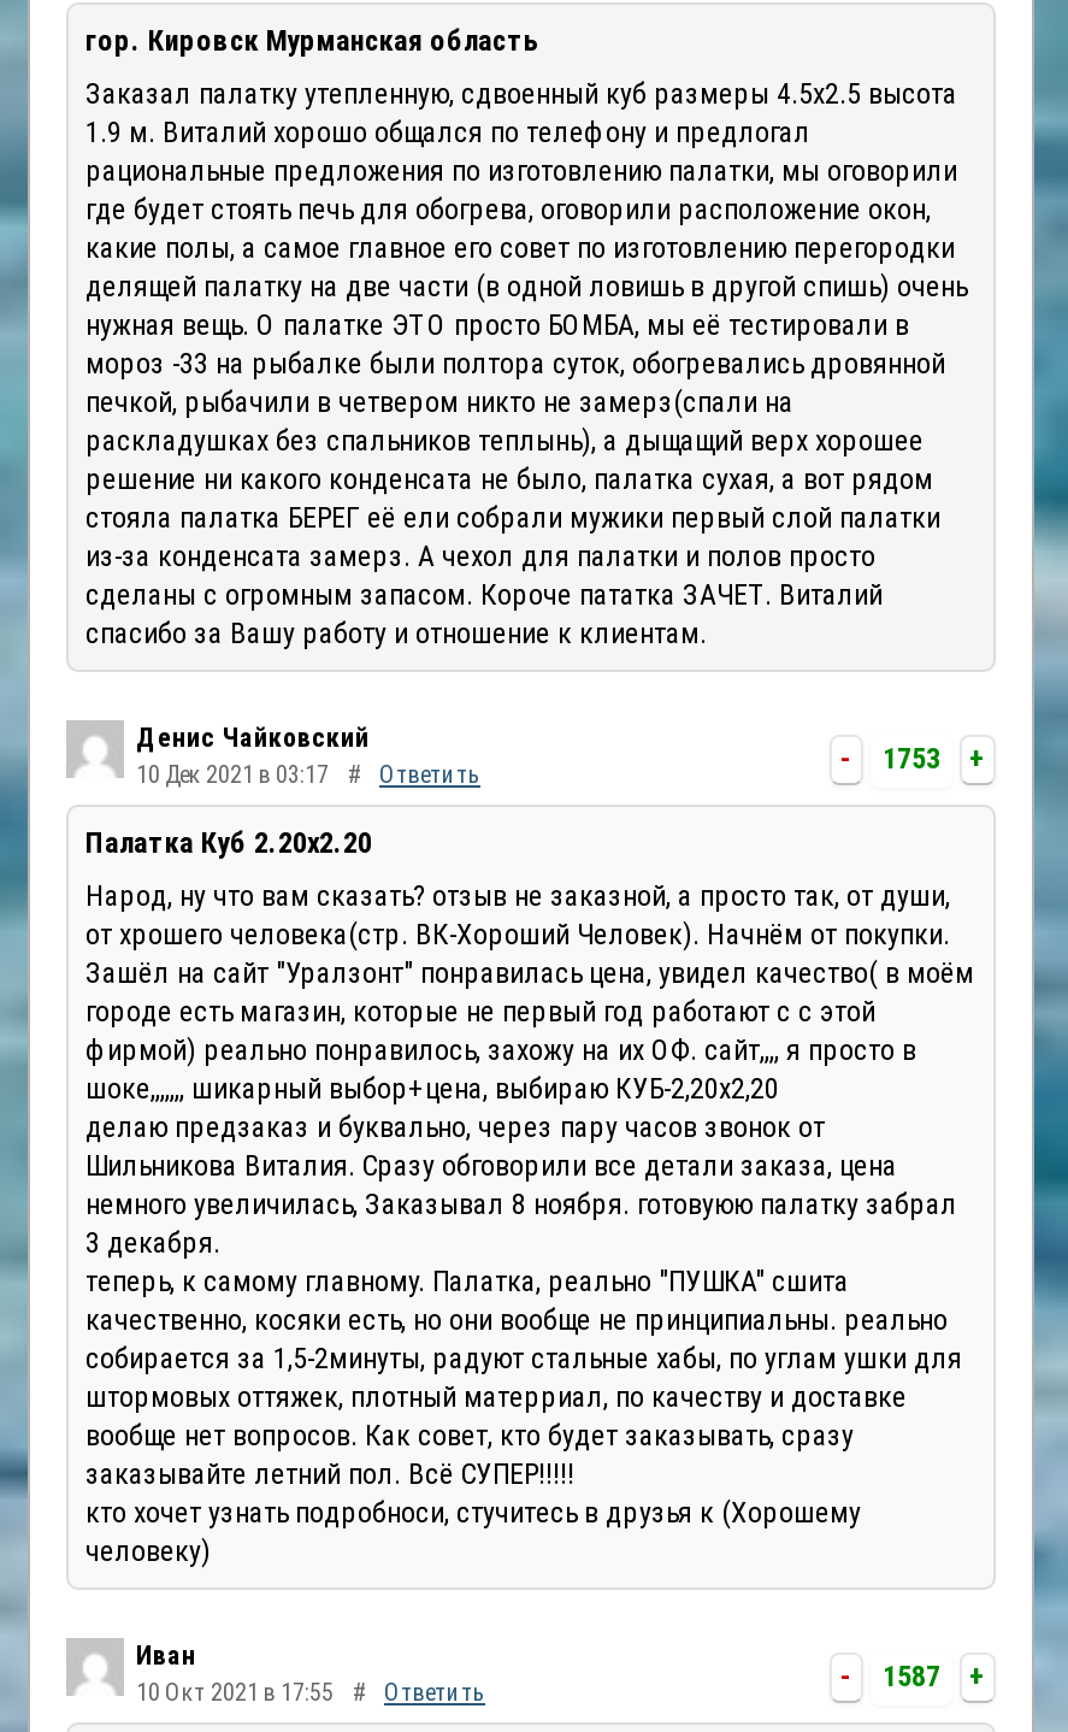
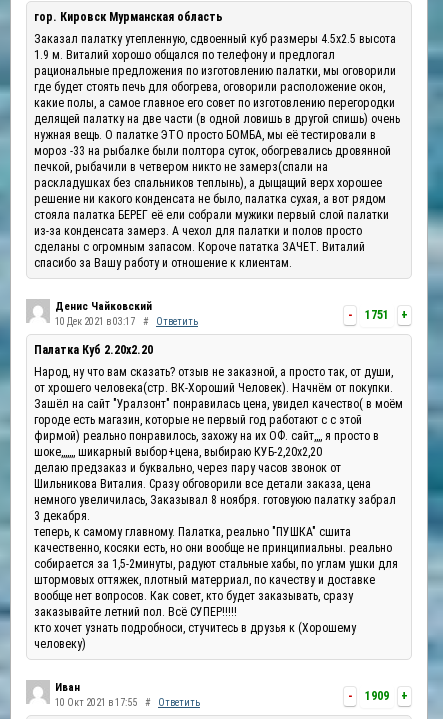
[883,742,940,776] 1753 -> [365,308,389,322] 1751
[883,1660,940,1693] 1587 -> [365,689,389,703] 1909

